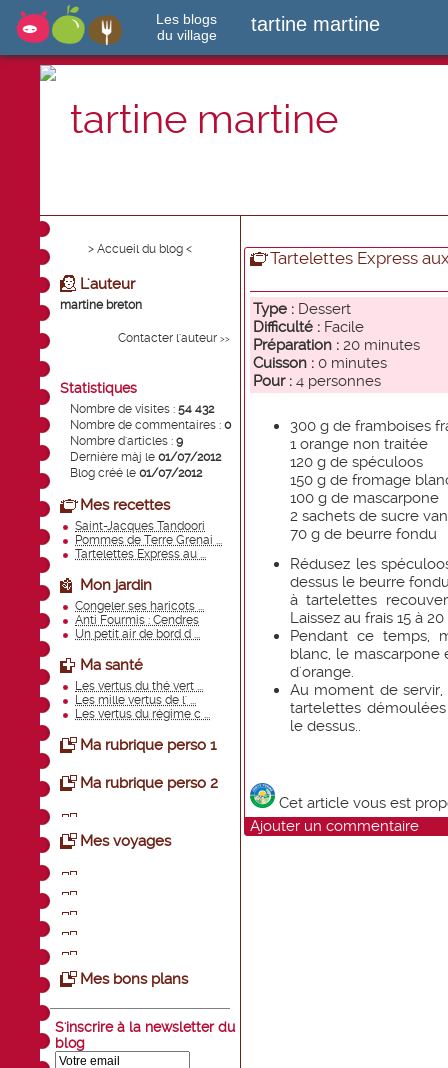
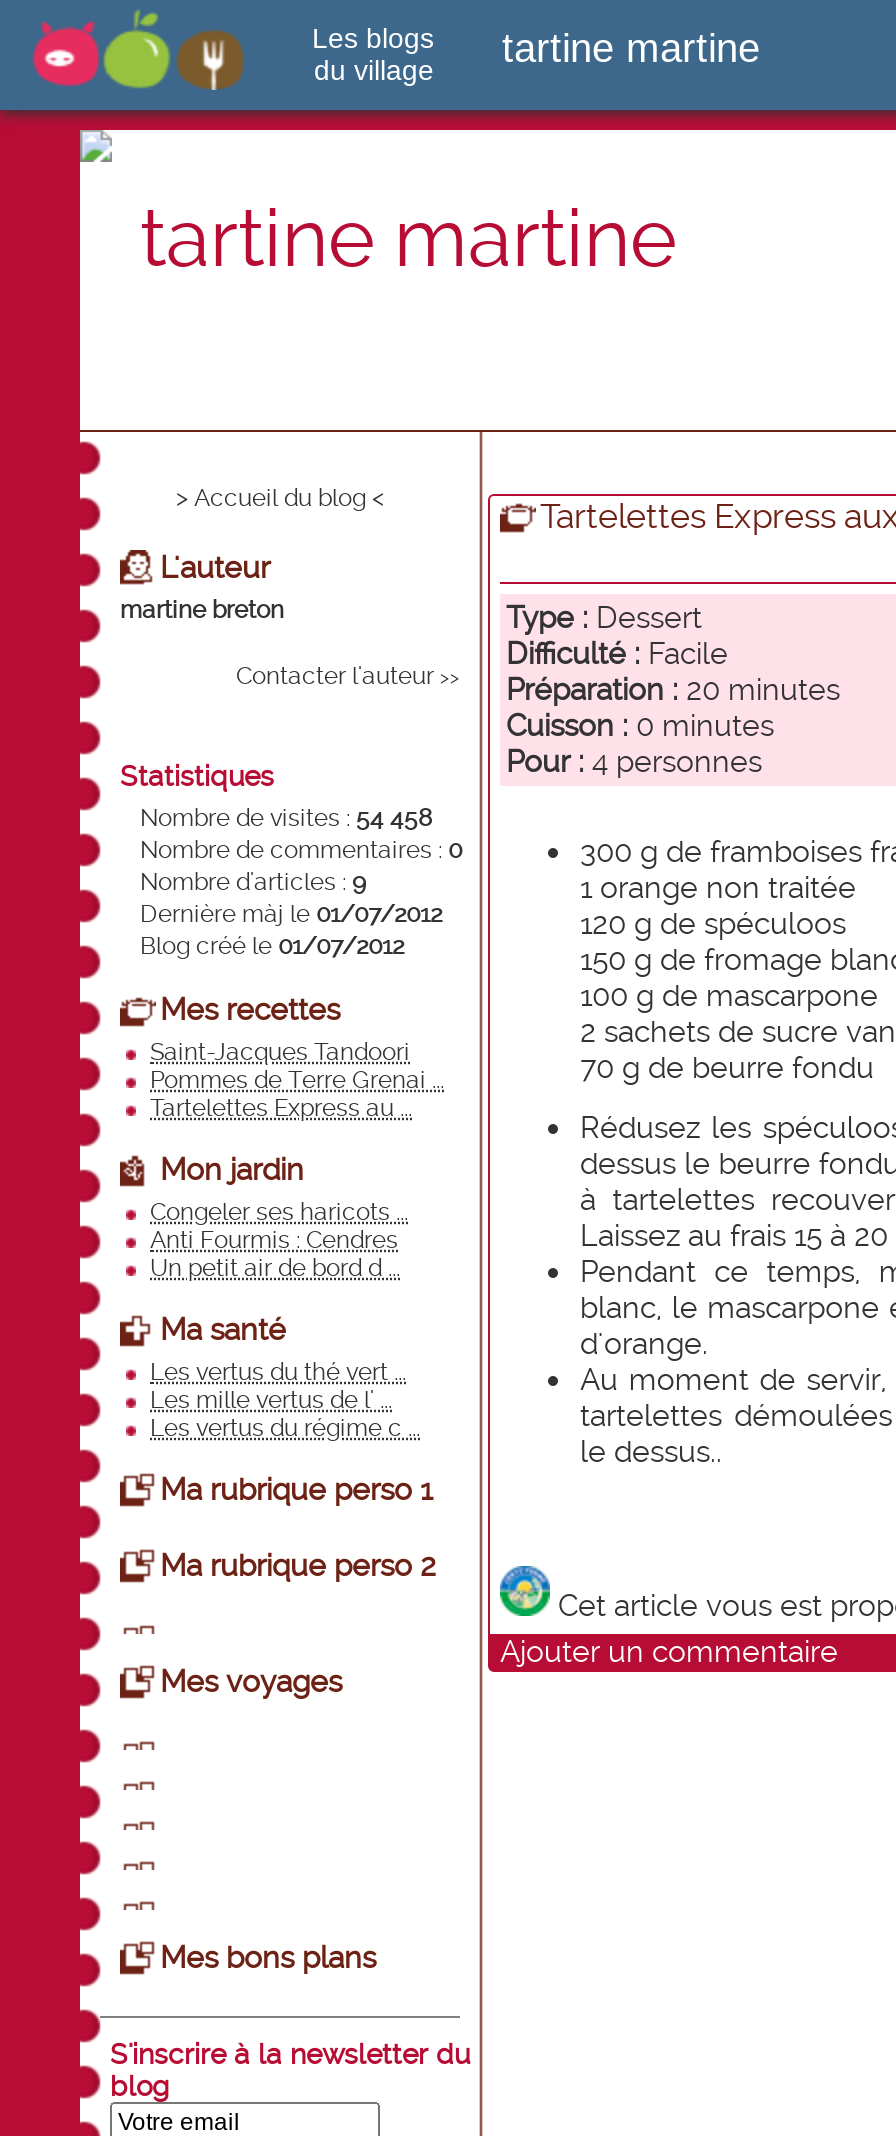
[70,402,214,416] Nombre de visites : 54 432 -> [140,804,432,832] Nombre de visites : 54 458

